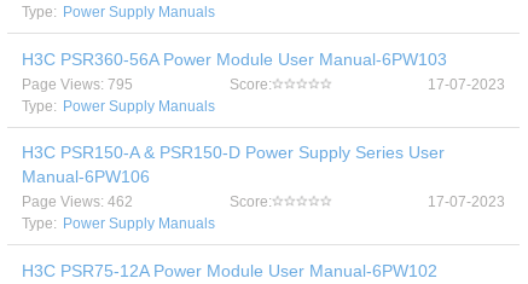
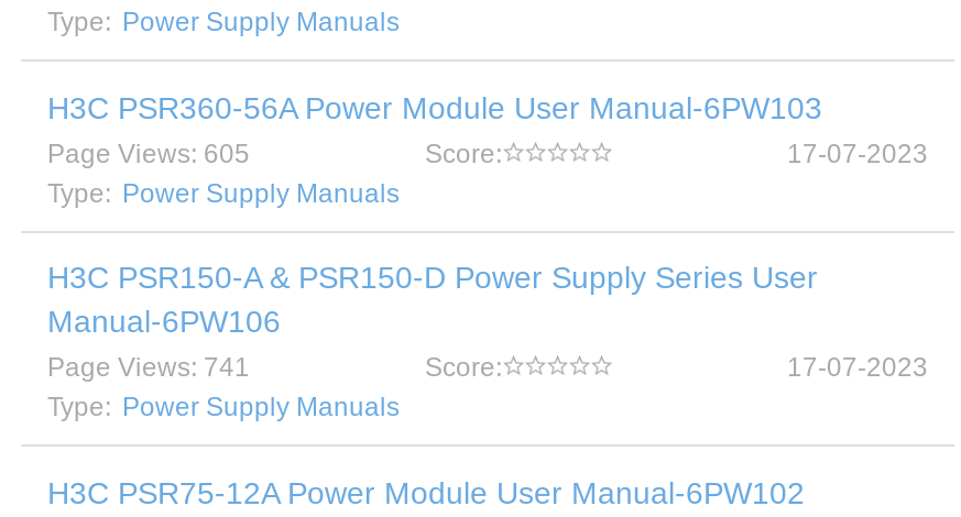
[22,76,133,93] Page Views: 795 -> [47,139,250,169] Page Views: 605
[22,193,133,210] Page Views: 462 -> [47,352,250,383] Page Views: 741

